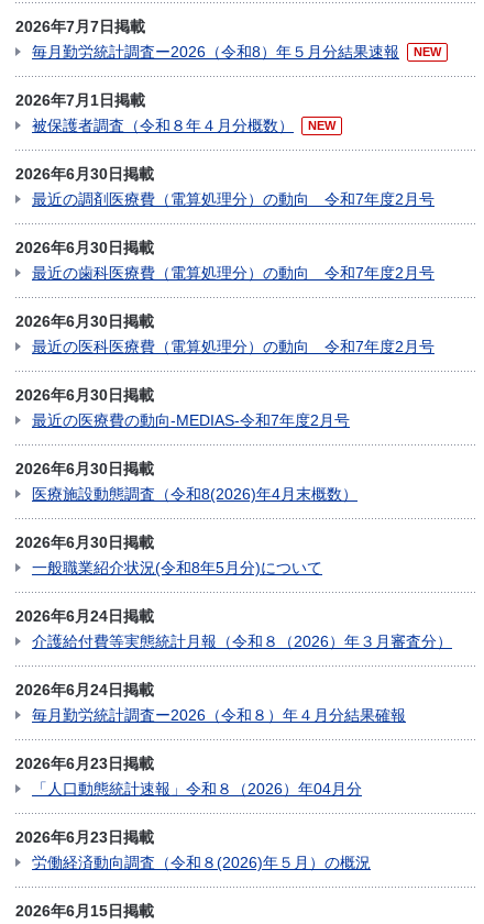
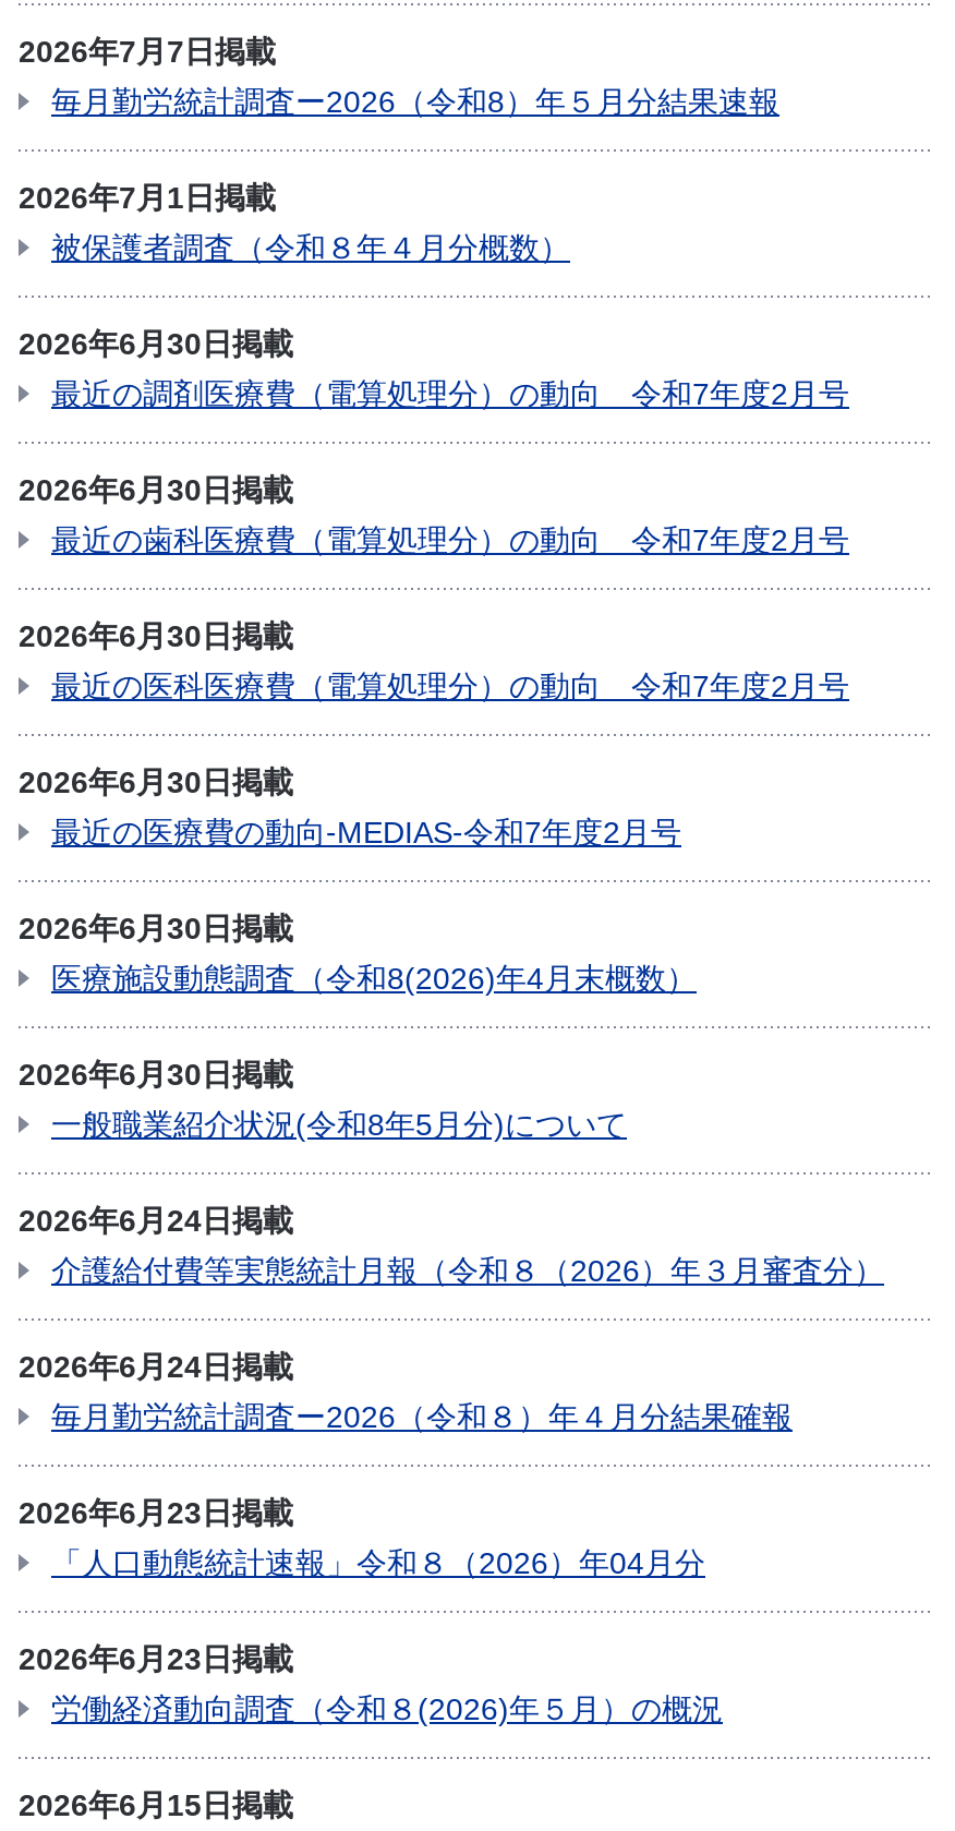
[414,45,441,58] NEW -> none
[308,119,335,132] NEW -> none

